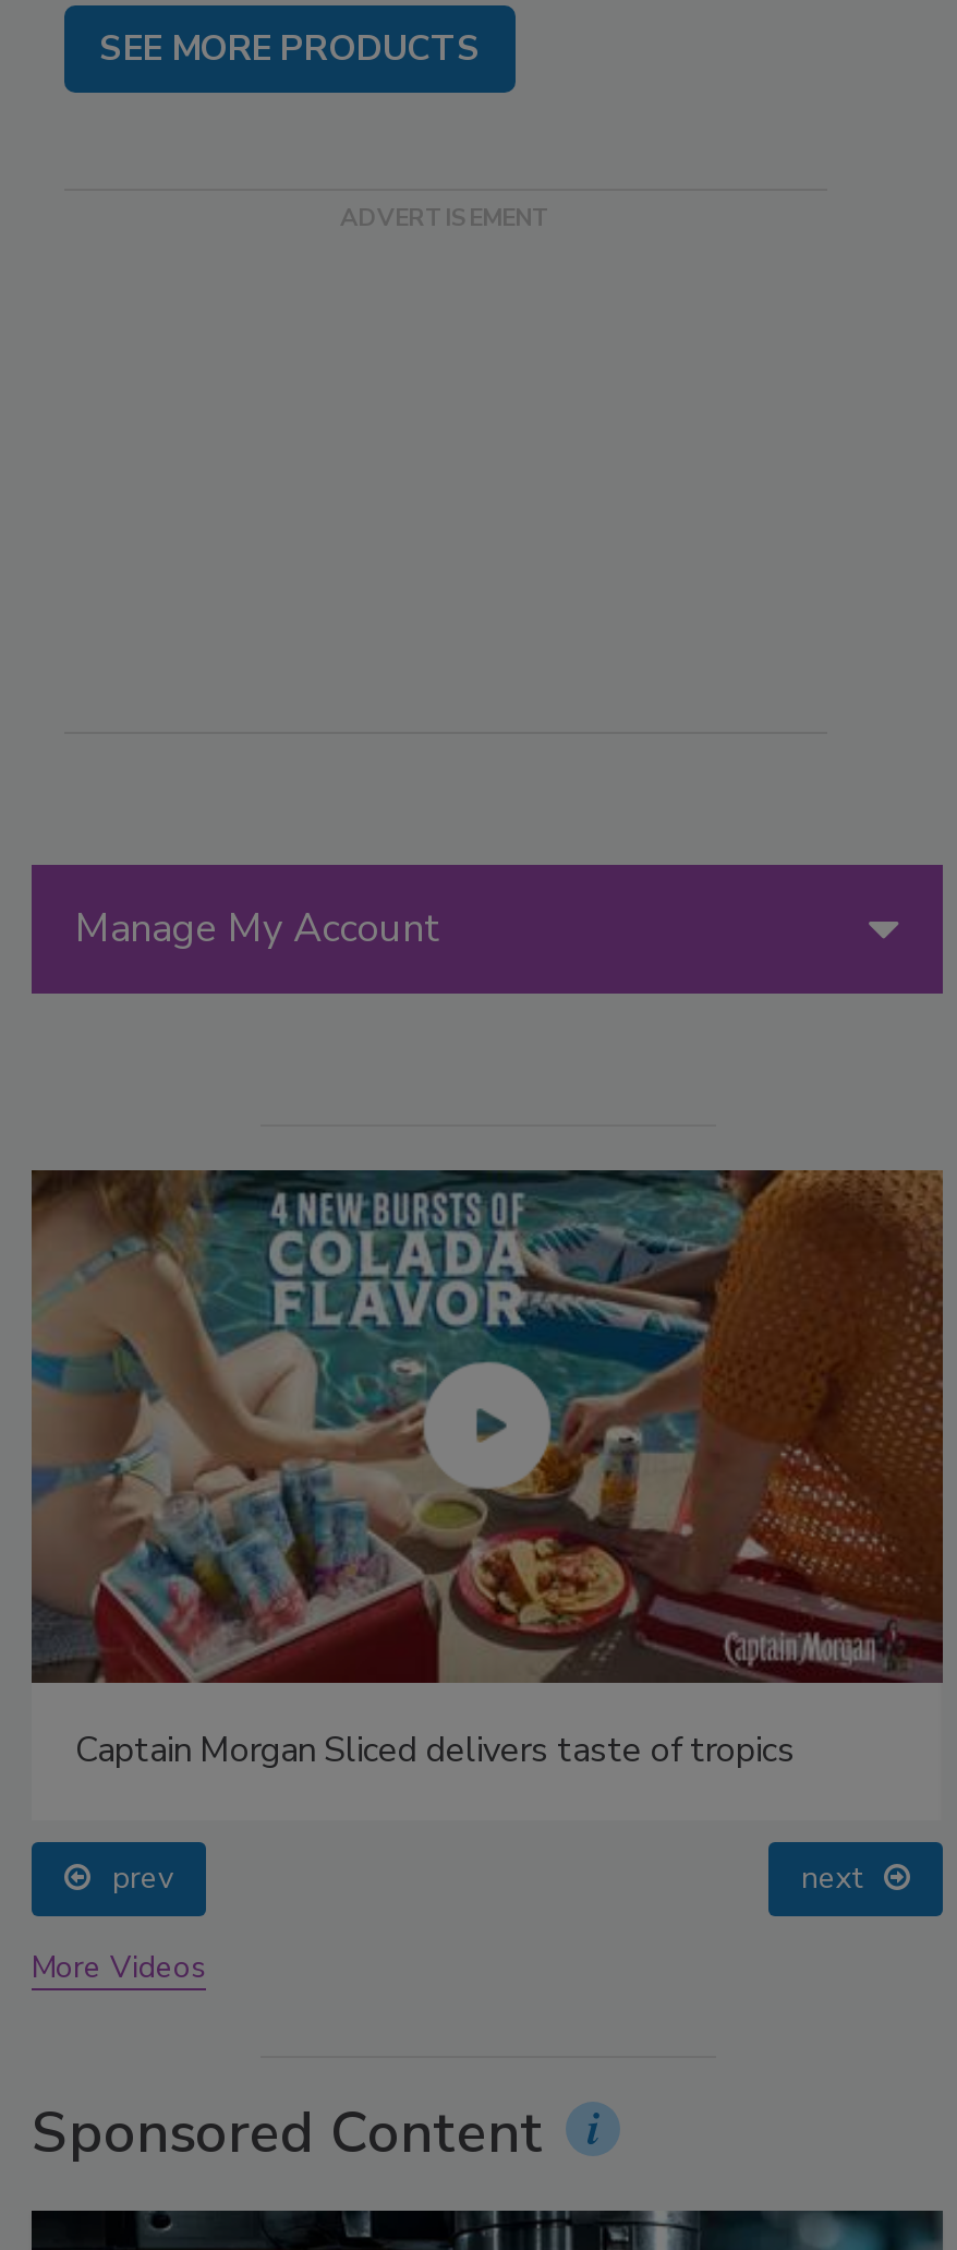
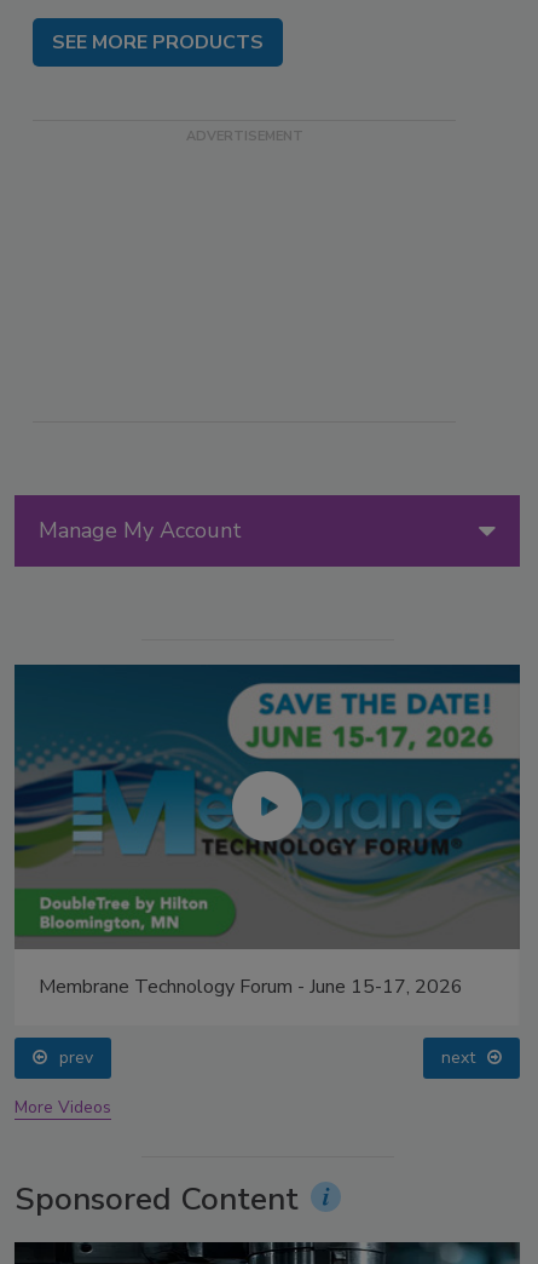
[29,1168,945,1775] [image] | Captain Morgan Sliced delivers taste of tropics -> [13,663,521,1001] [image] | Membrane Technology Forum - June 15-17, 2026

